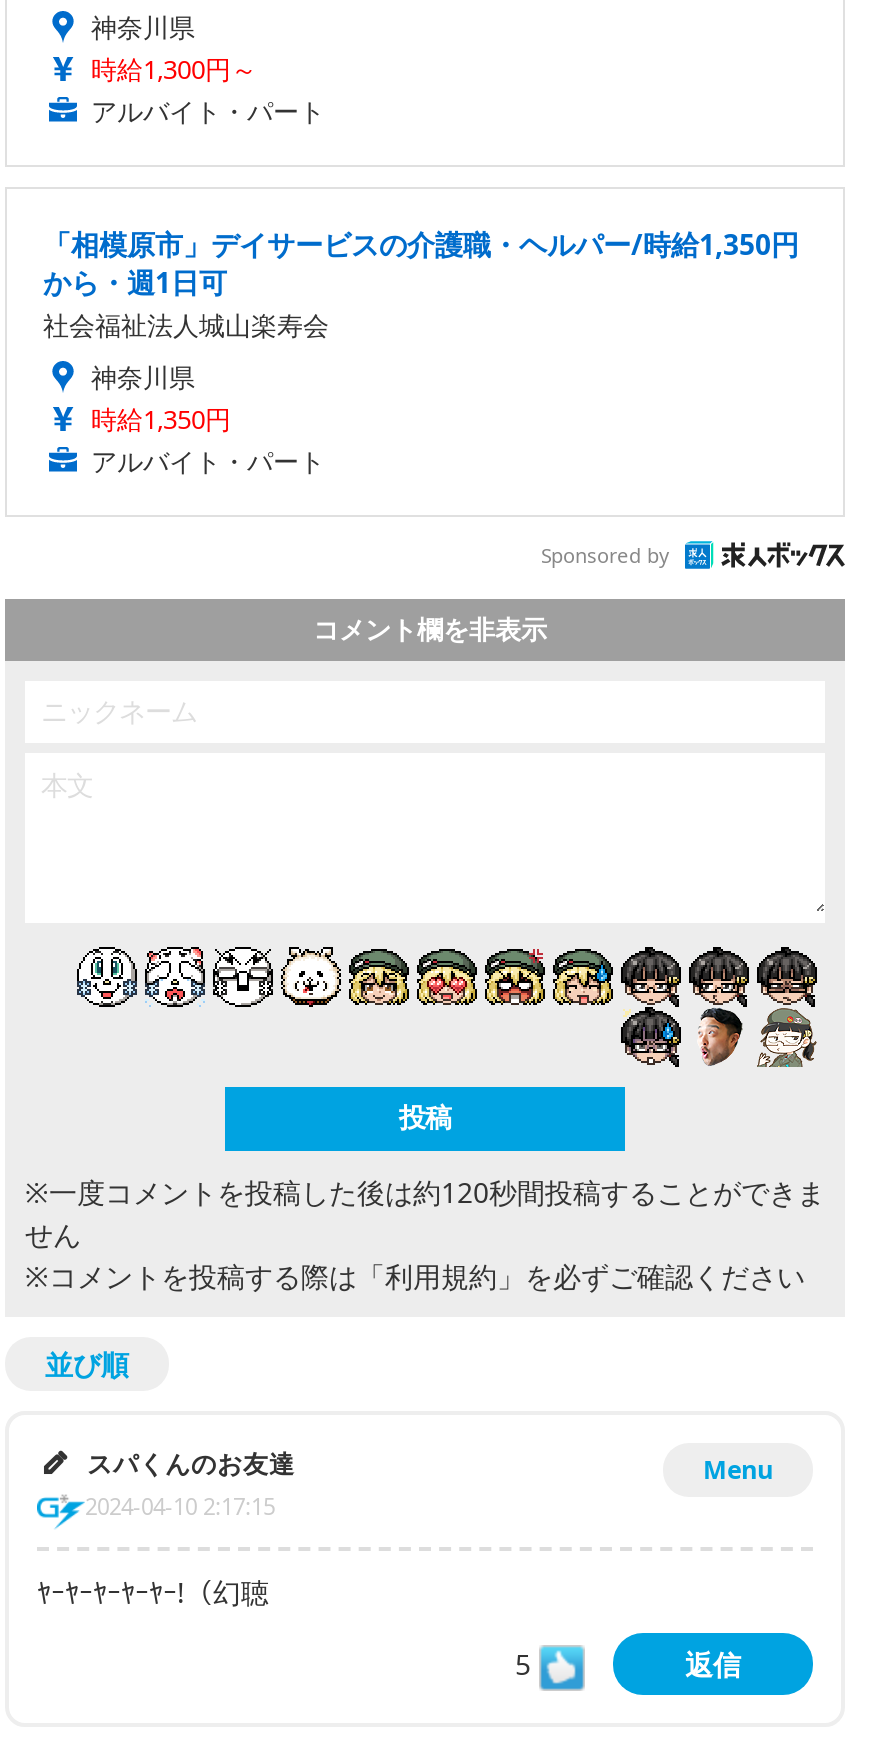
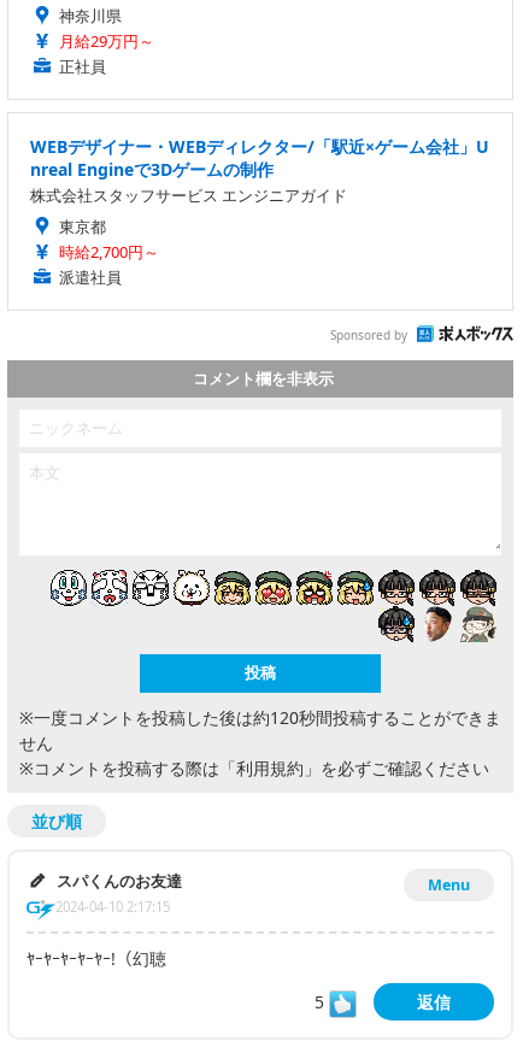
[91,51,325,129] 時給1,300円～ | アルバイト・パート -> [59,31,154,78] 月給29万円～ | 正社員
[43,225,799,479] 「相模原市」デイサービスの介護職・ヘルパー/時給1,350円 | から・週1日可 | 社会福祉法人城山楽寿会 | 神奈川県 | 時給1,350円 | アルバイト・パート -> [30,135,489,288] WEBデザイナー・WEBディレクター/「駅近×ゲーム会社」U | nreal Engineで3Dゲームの制作 | 株式会社スタッフサービス エンジニアガイド | 東京都 | 時給2,700円～ | 派遣社員

